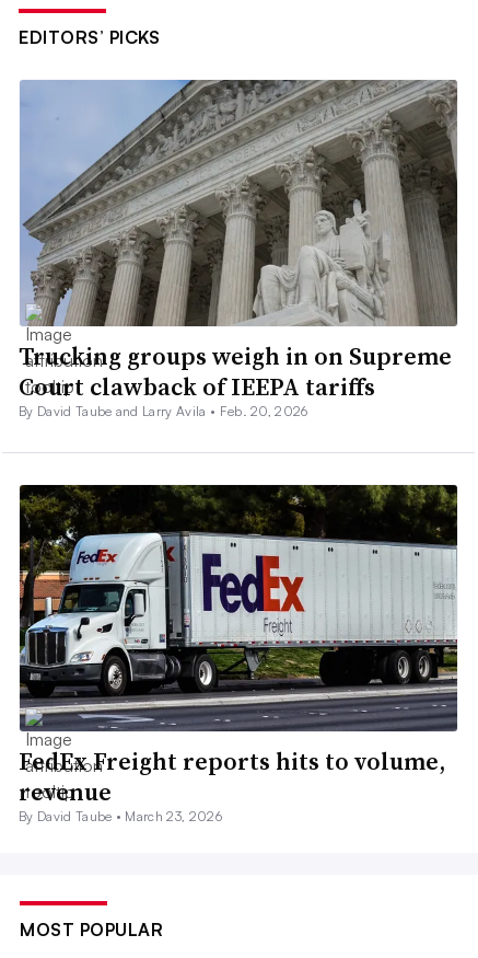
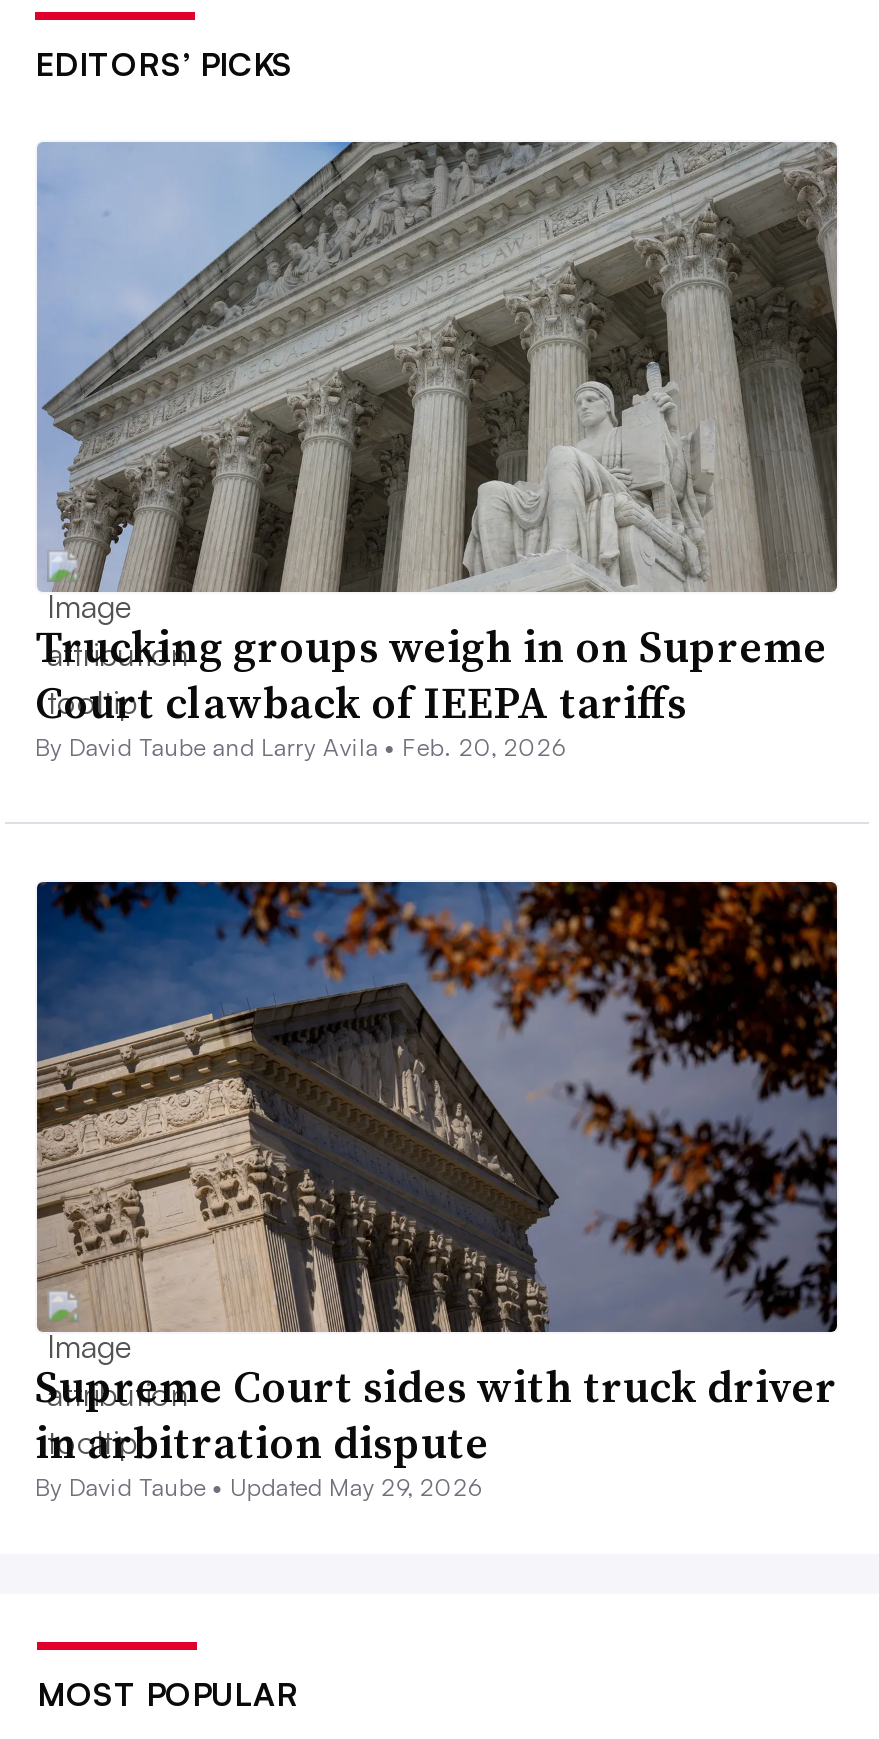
[19,484,458,825] [image] | FedEx Freight reports hits to volume, | revenue | By David Taube • March 23, 2026 -> [35,880,839,1502] [image] | Supreme Court sides with truck driver | in arbitration dispute | By David Taube • Updated May 29, 2026

